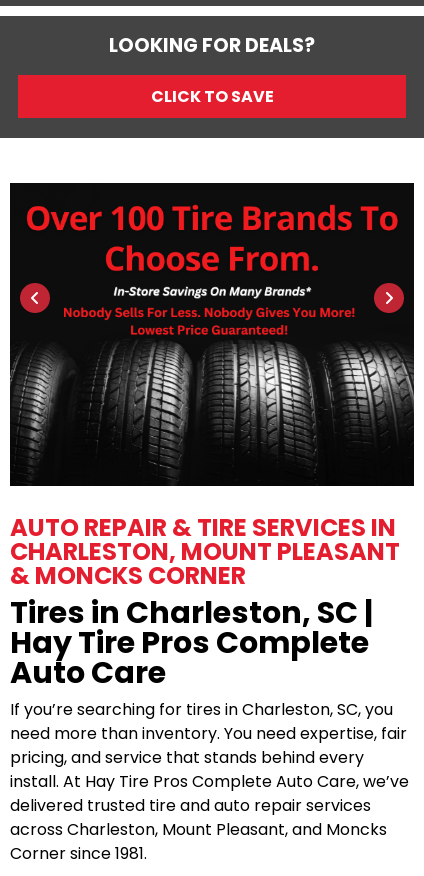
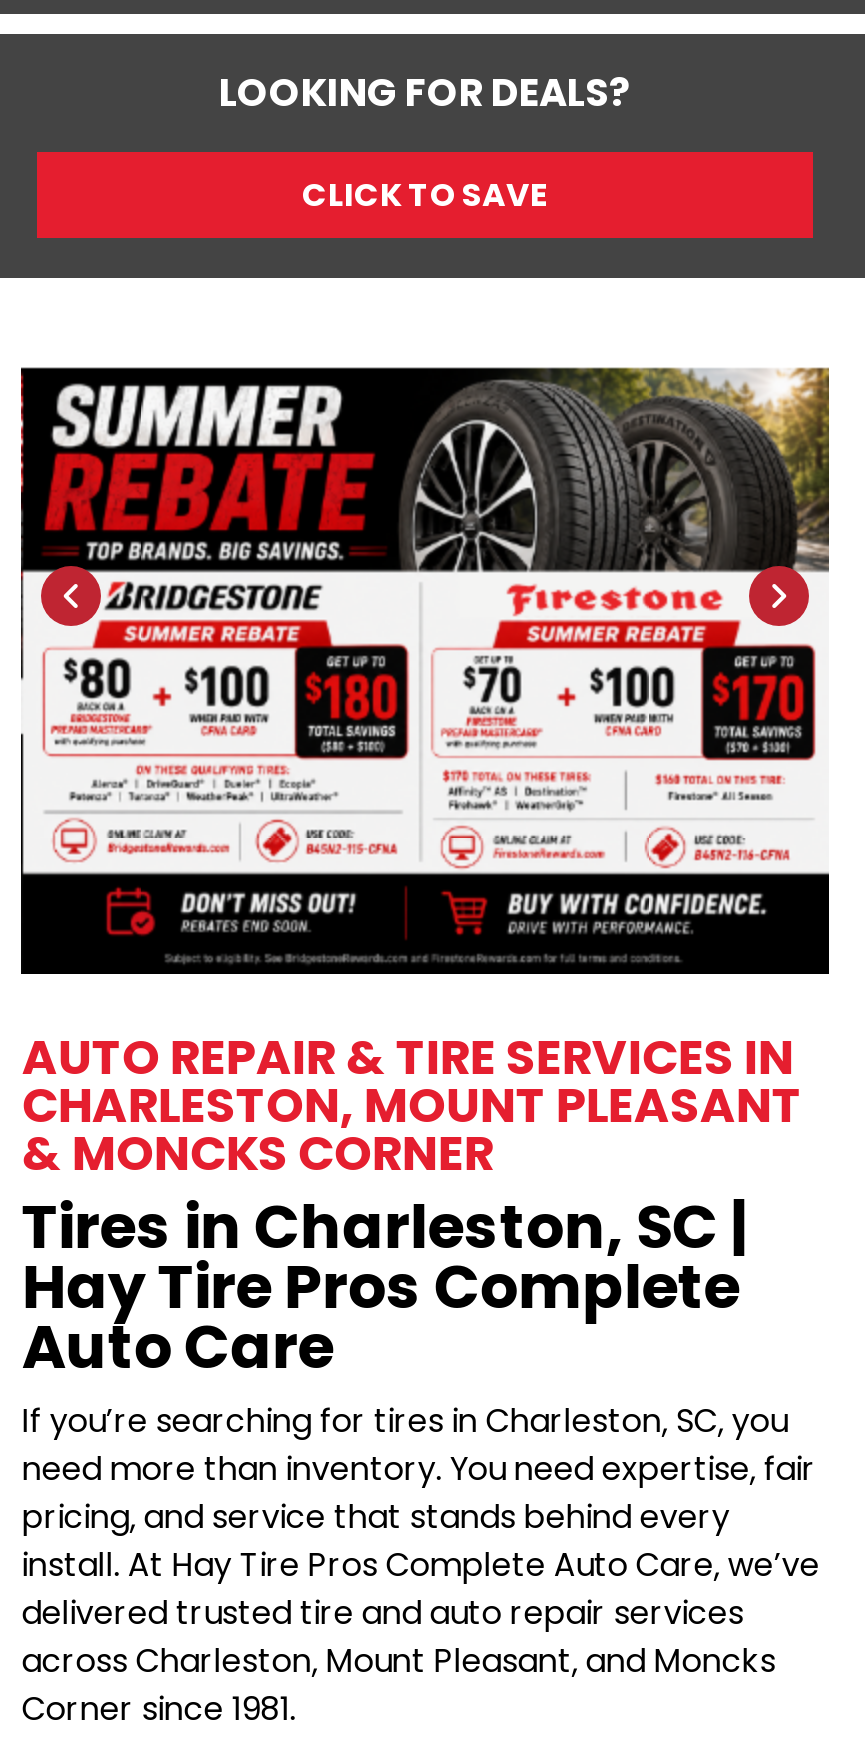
[9,182,415,487] [image] -> [19,367,831,975] [image]

